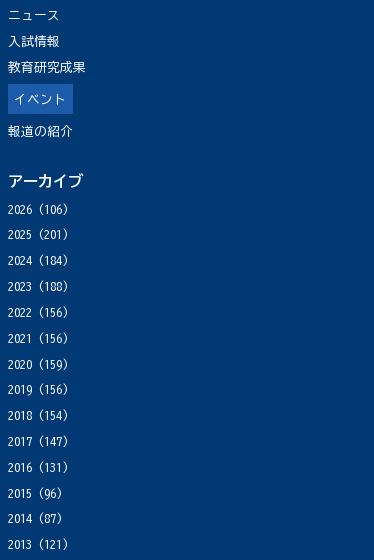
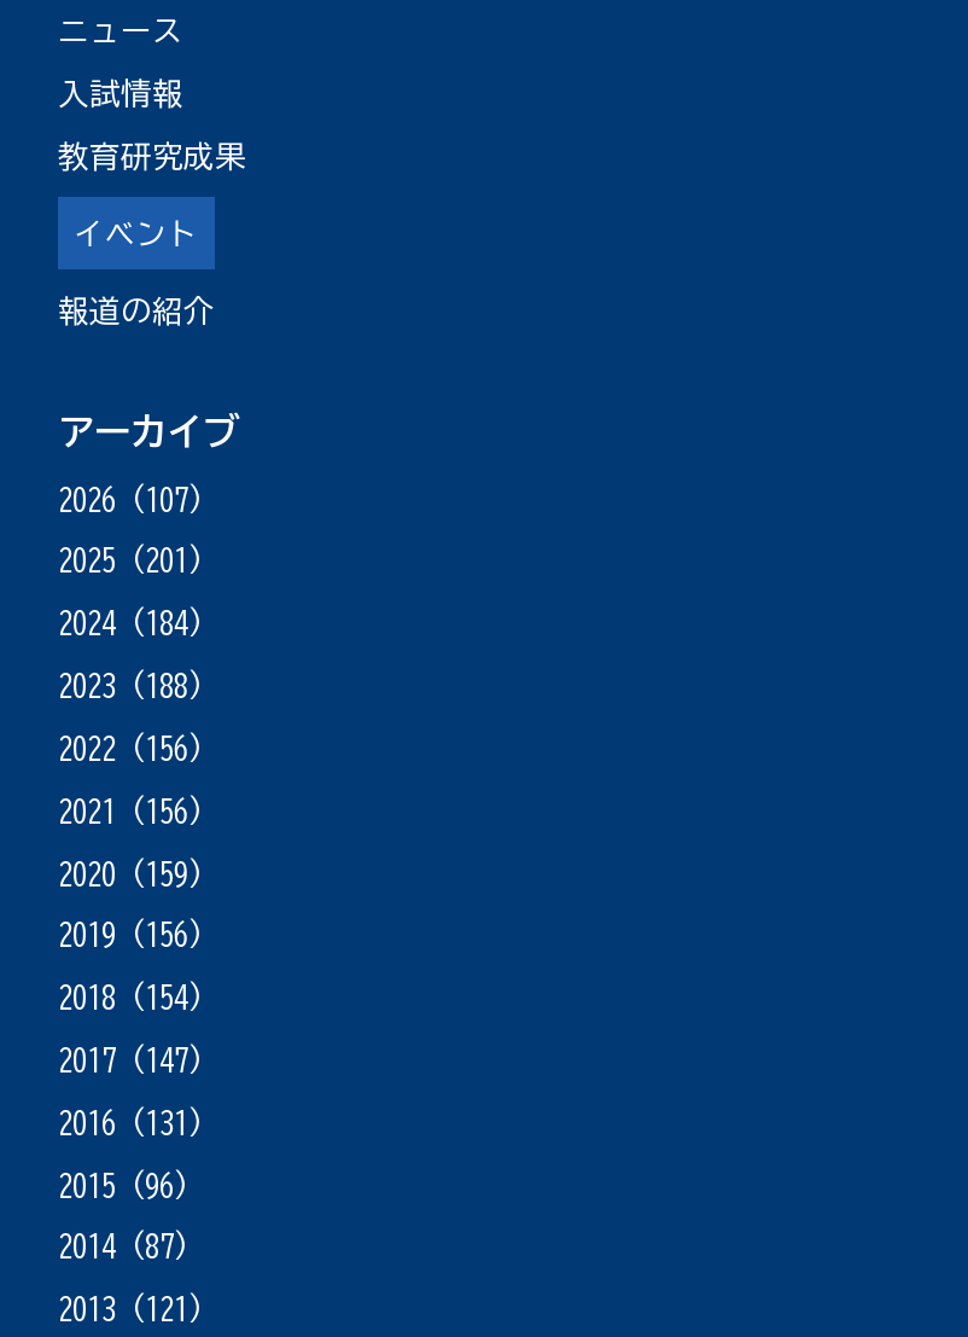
[8,203,68,216] 2026 (106) -> [58,484,203,515] 2026 (107)

